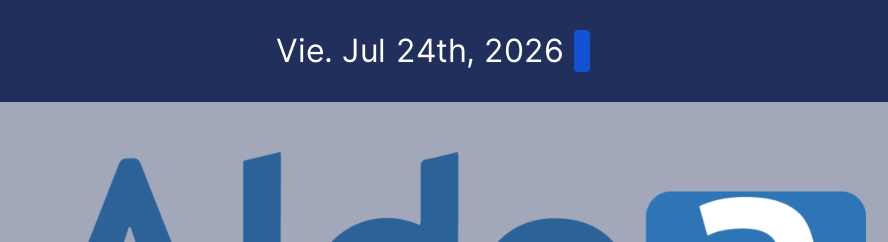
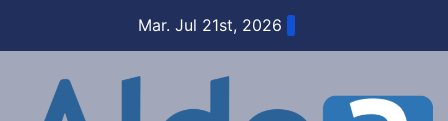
[276,30,564,70] Vie. Jul 24th, 2026 -> [138,15,282,35] Mar. Jul 21st, 2026

